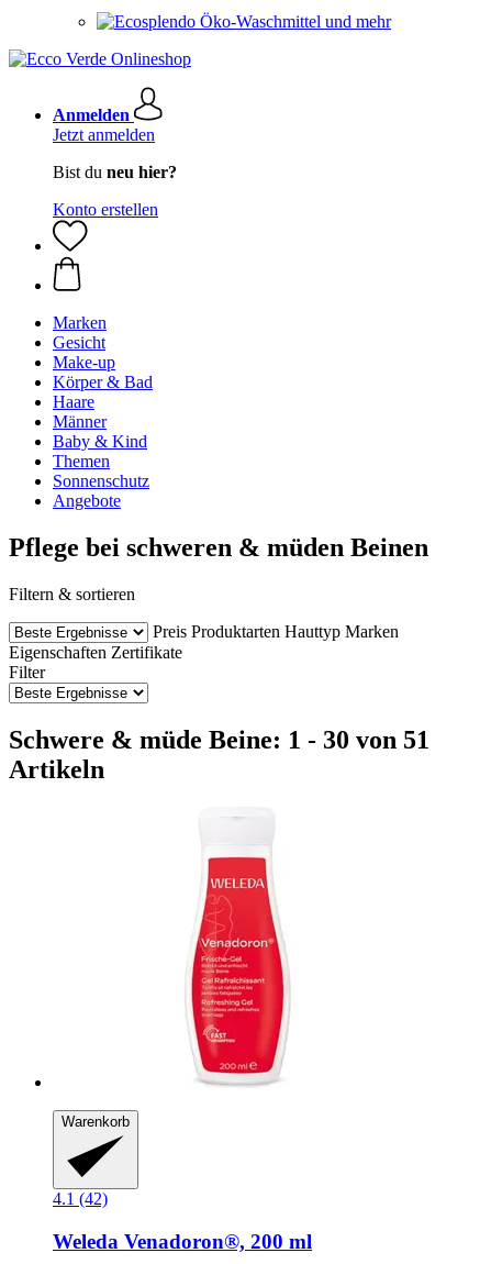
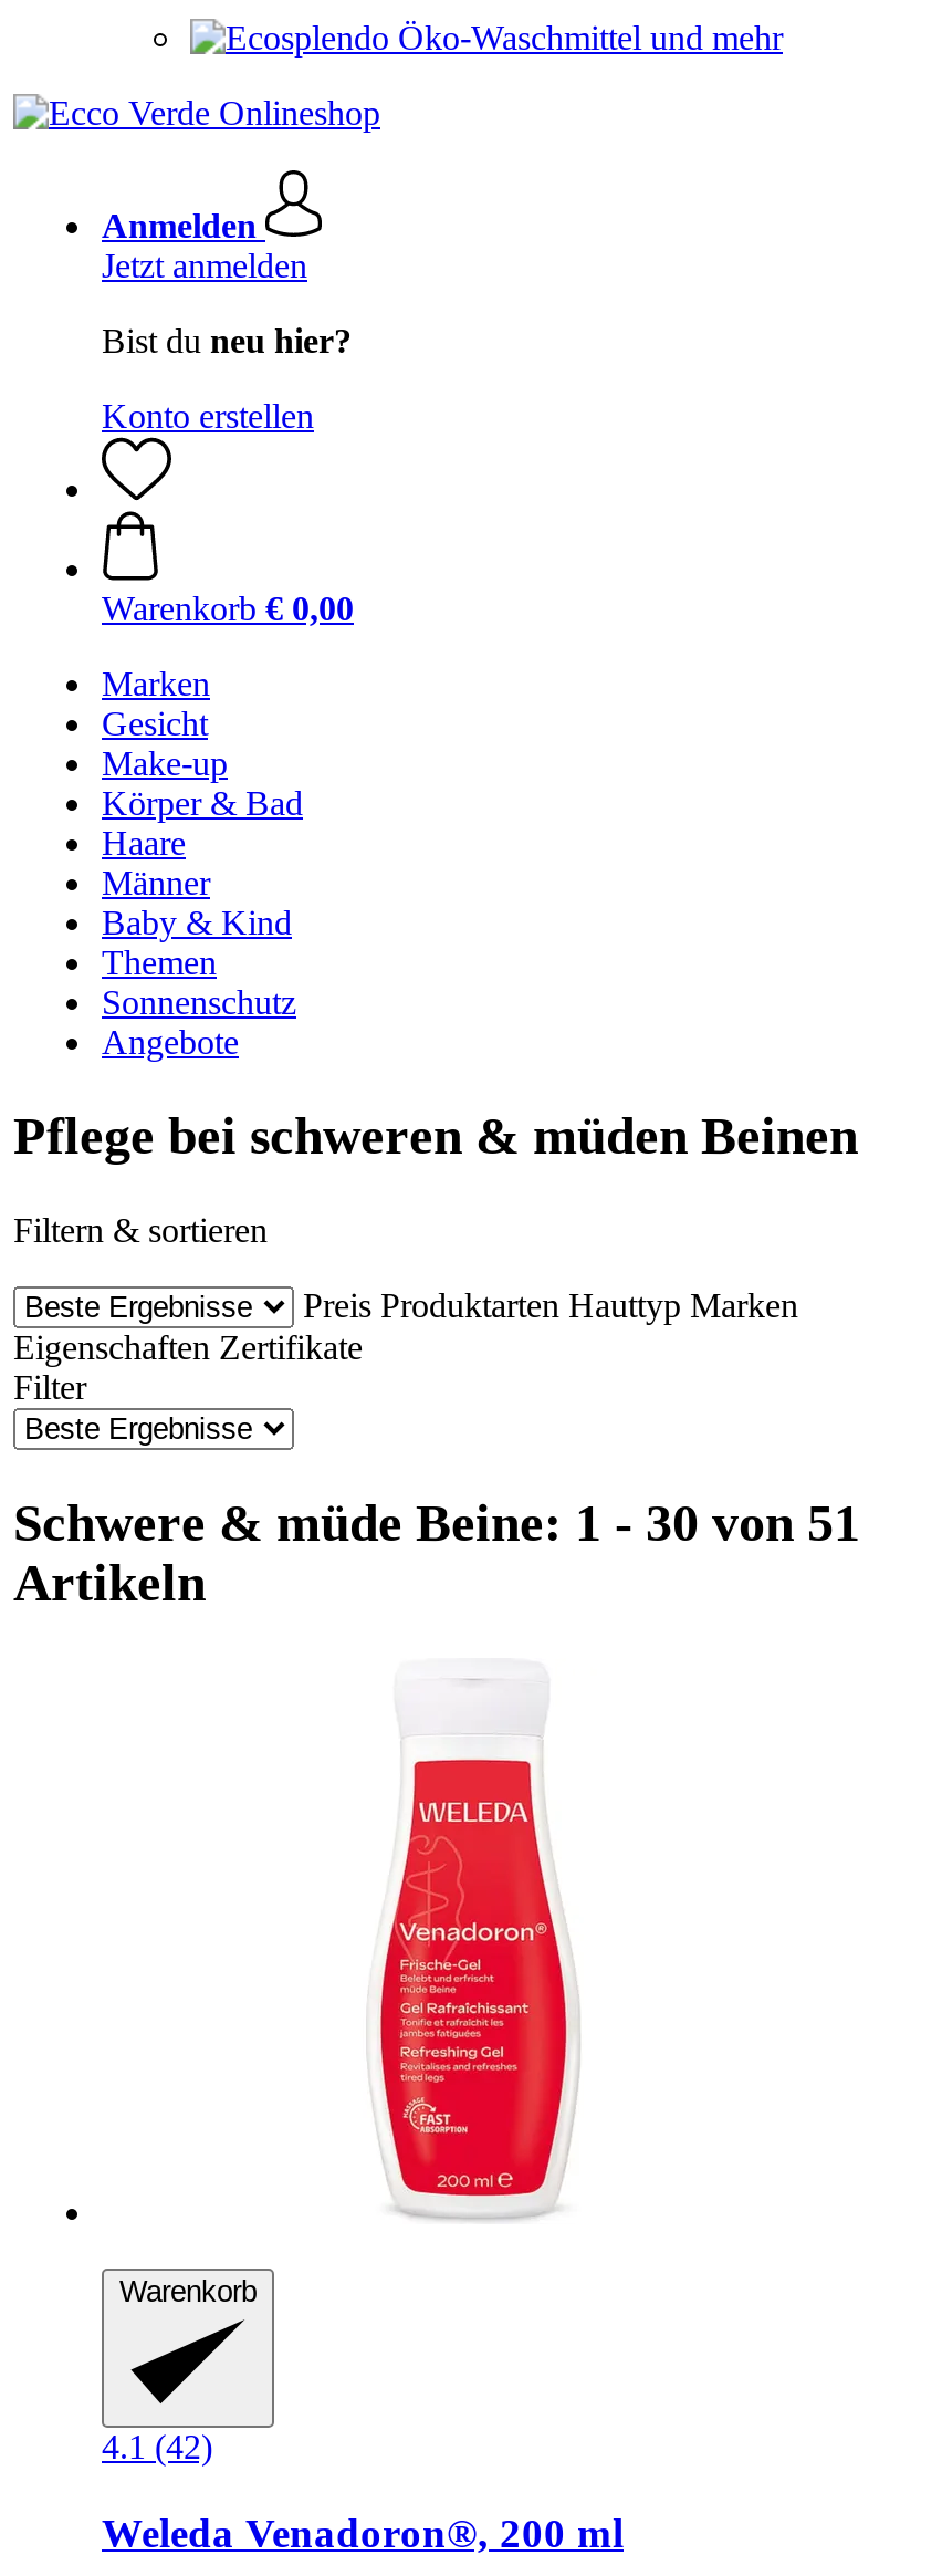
none -> [102,590,354,627] Warenkorb € 0,00

